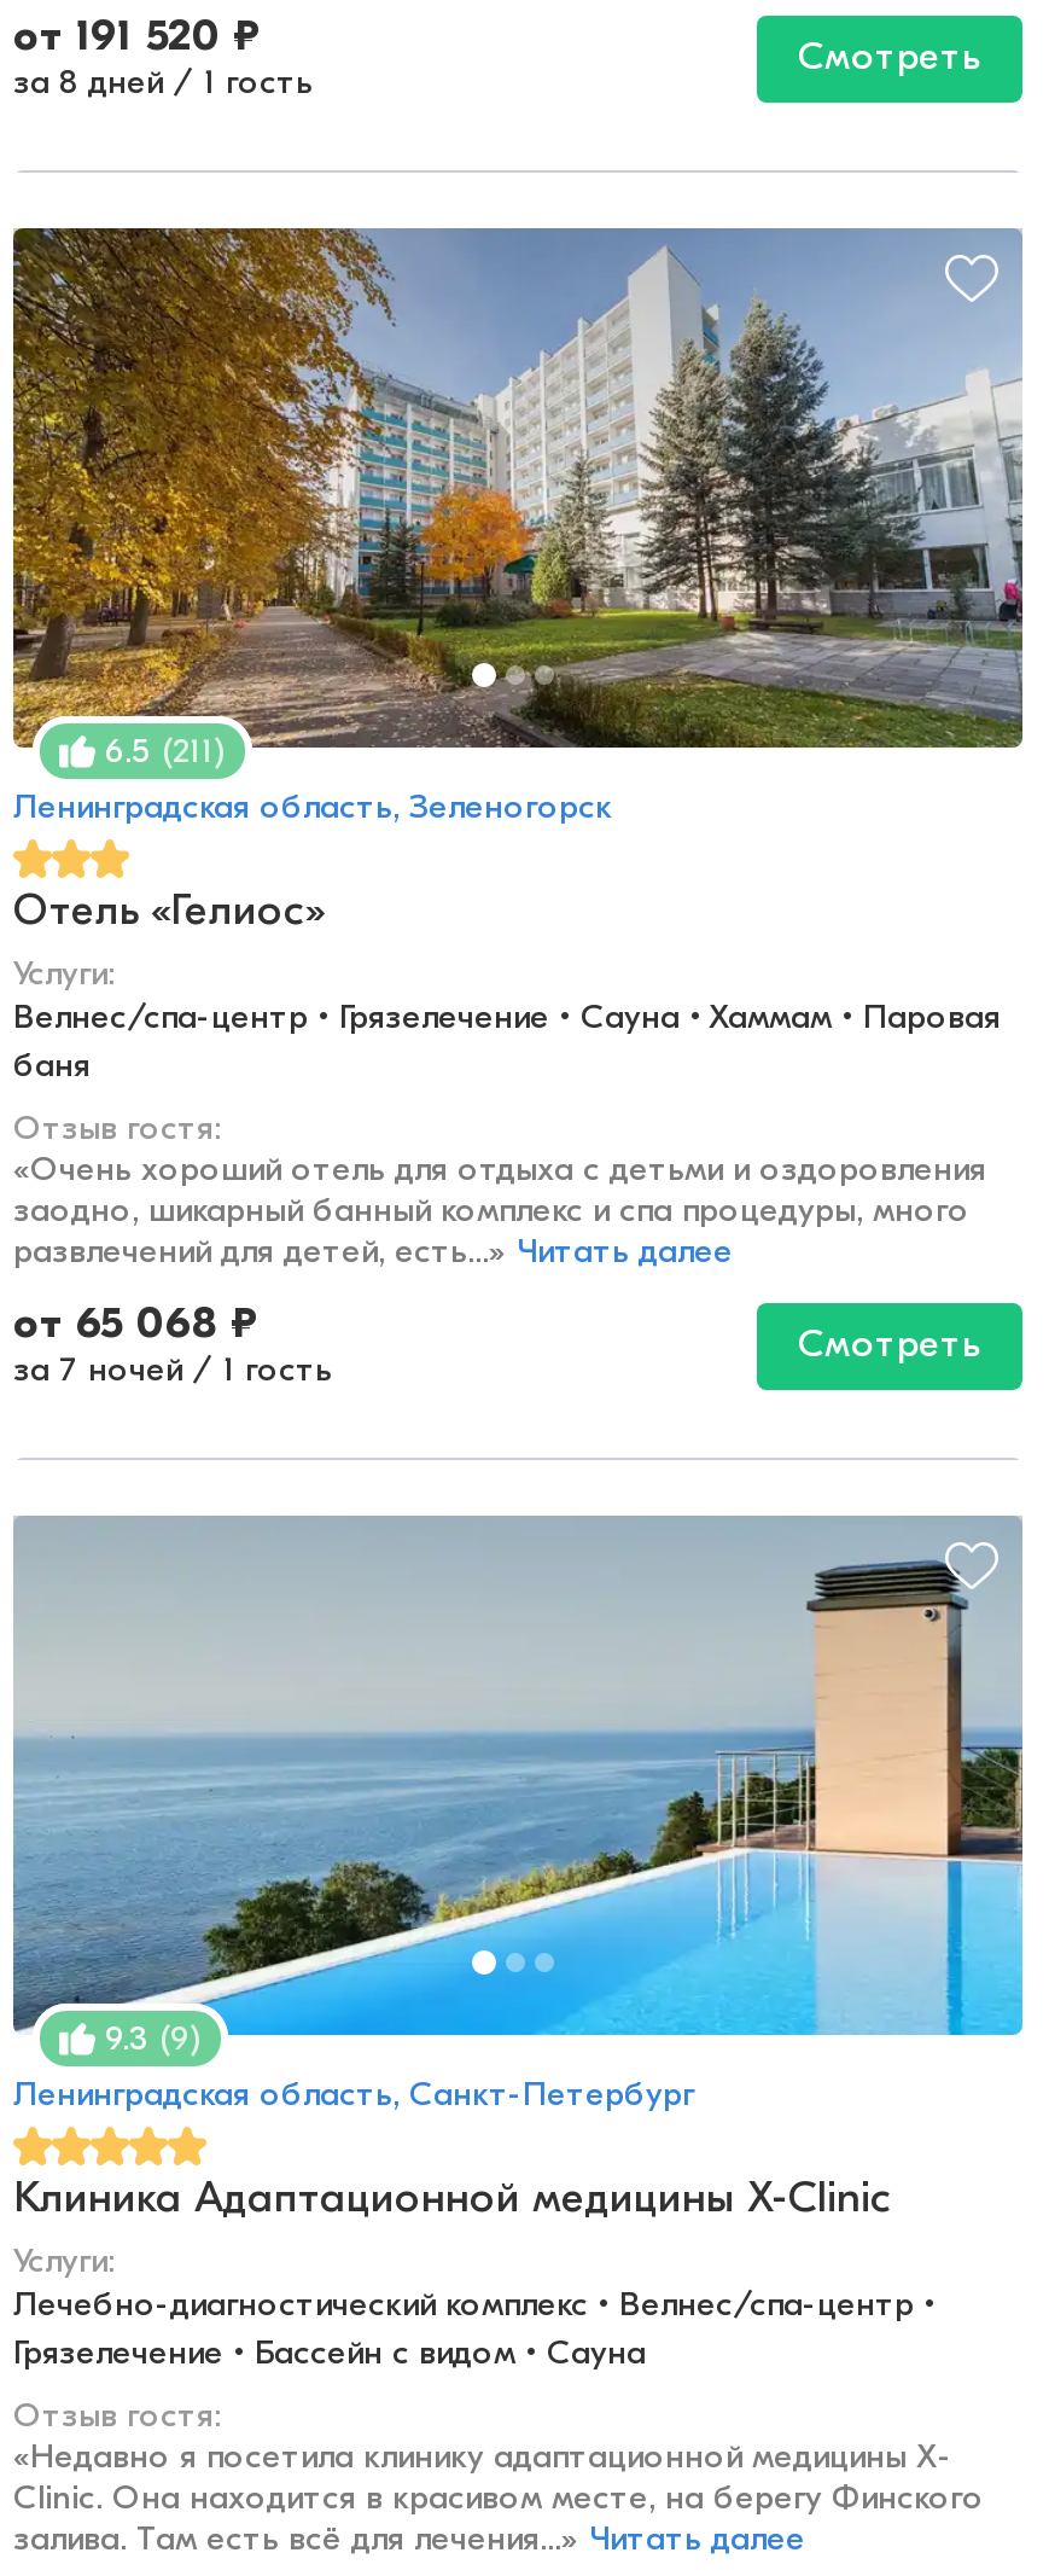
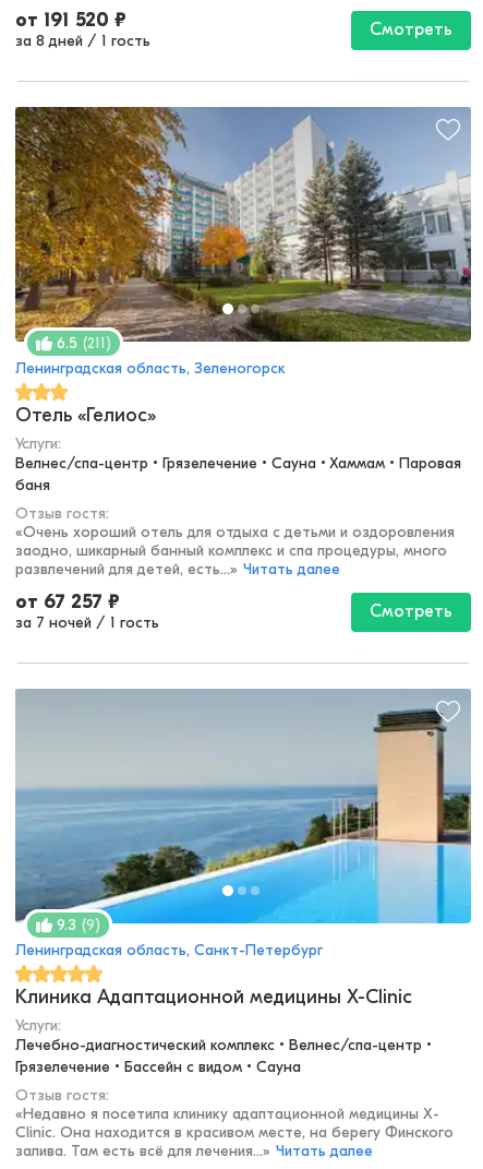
[13,1299,257,1349] от 65 068 ₽ -> [15,591,120,614] от 67 257 ₽

